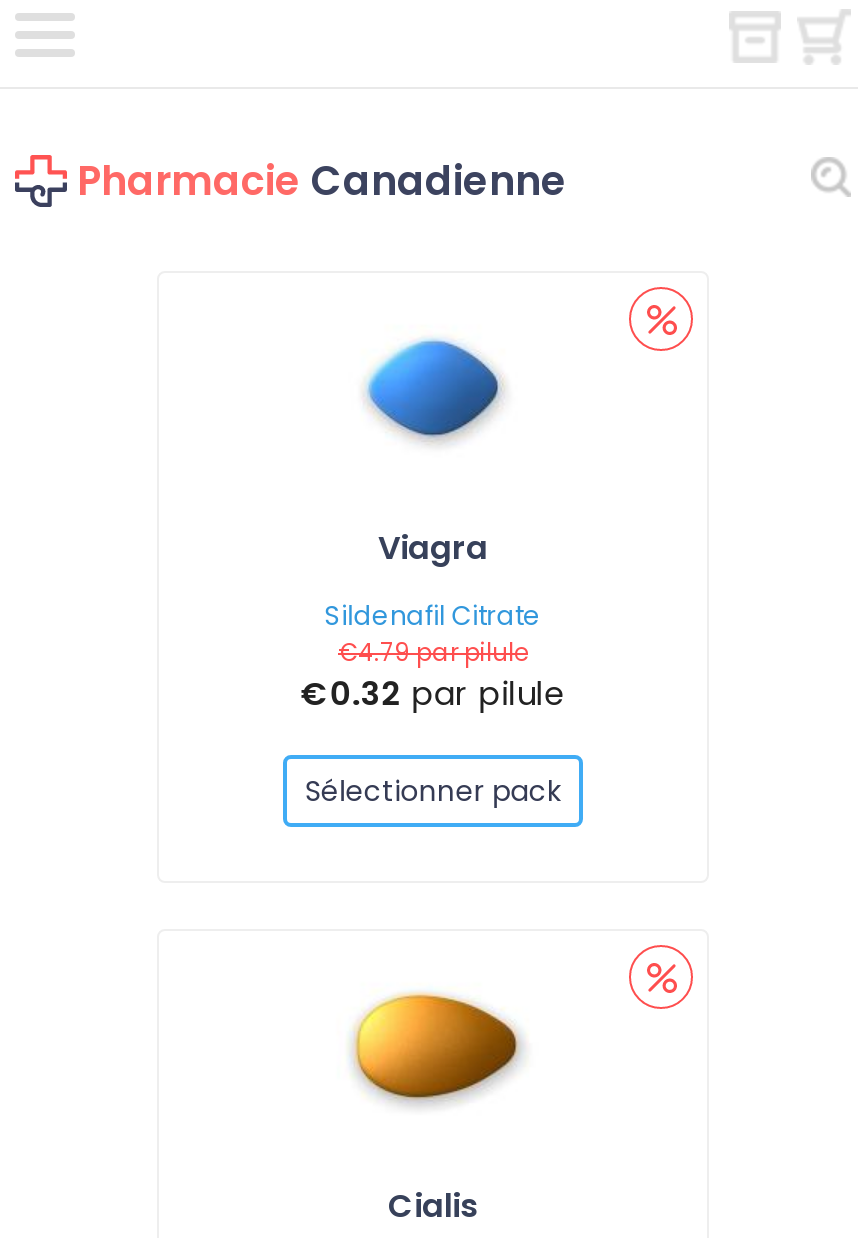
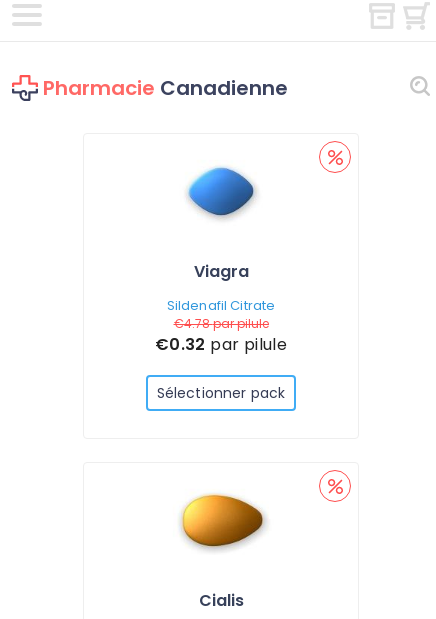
[338,635,528,669] €4.79par pilule -> [173,315,268,332] €4.78par pilule

